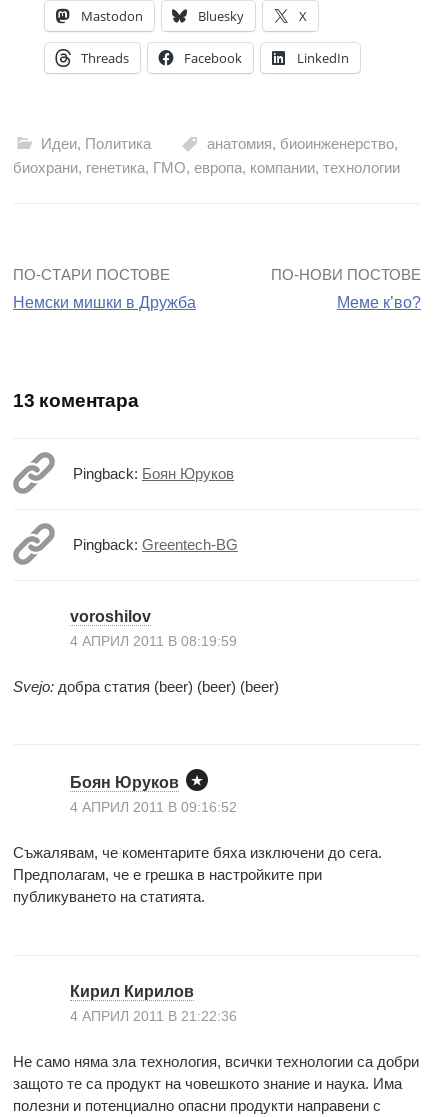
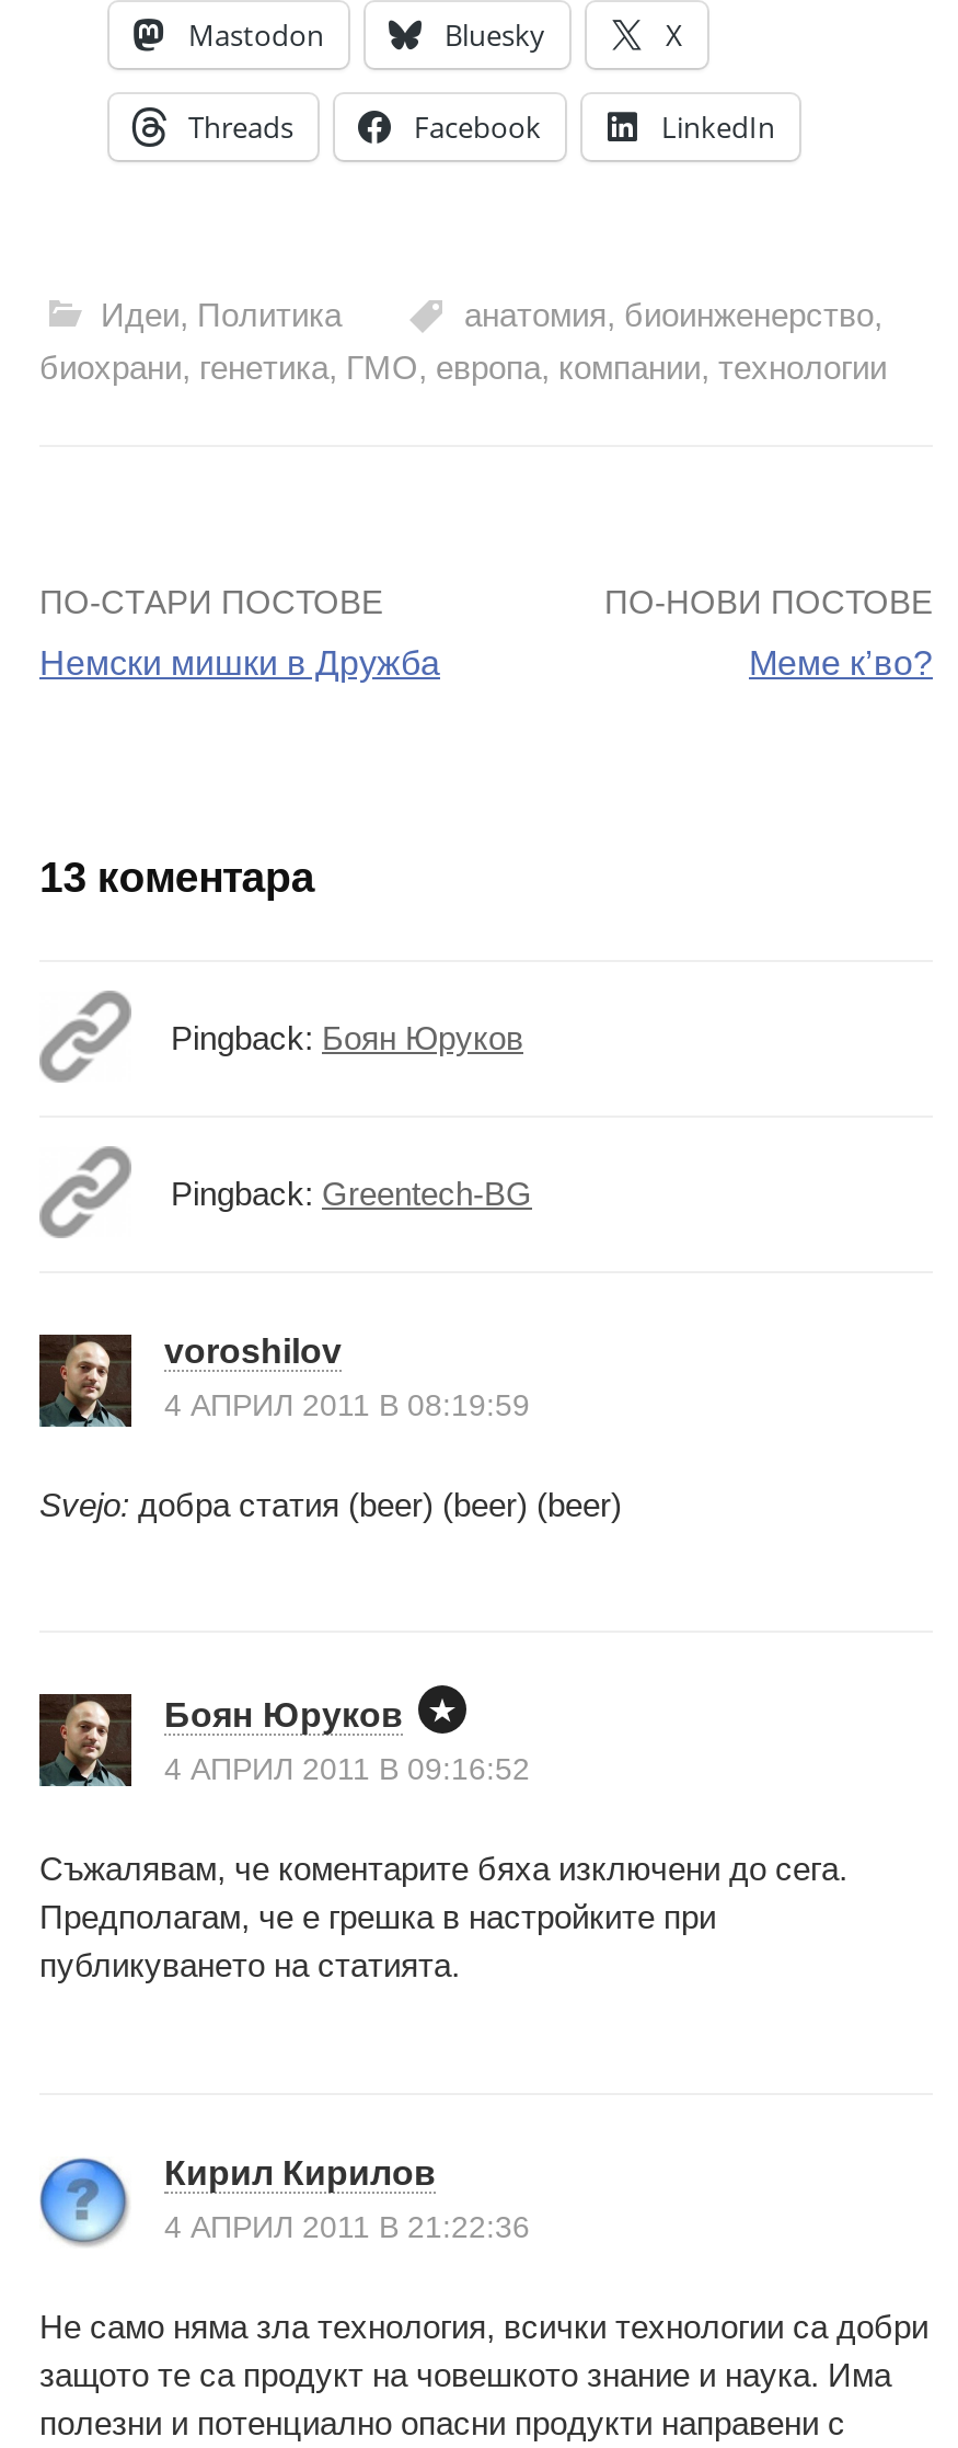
none -> [37,1332,134,1429] [image]
none -> [37,1692,134,1788] [image]
none -> [37,2157,129,2249] [image]

